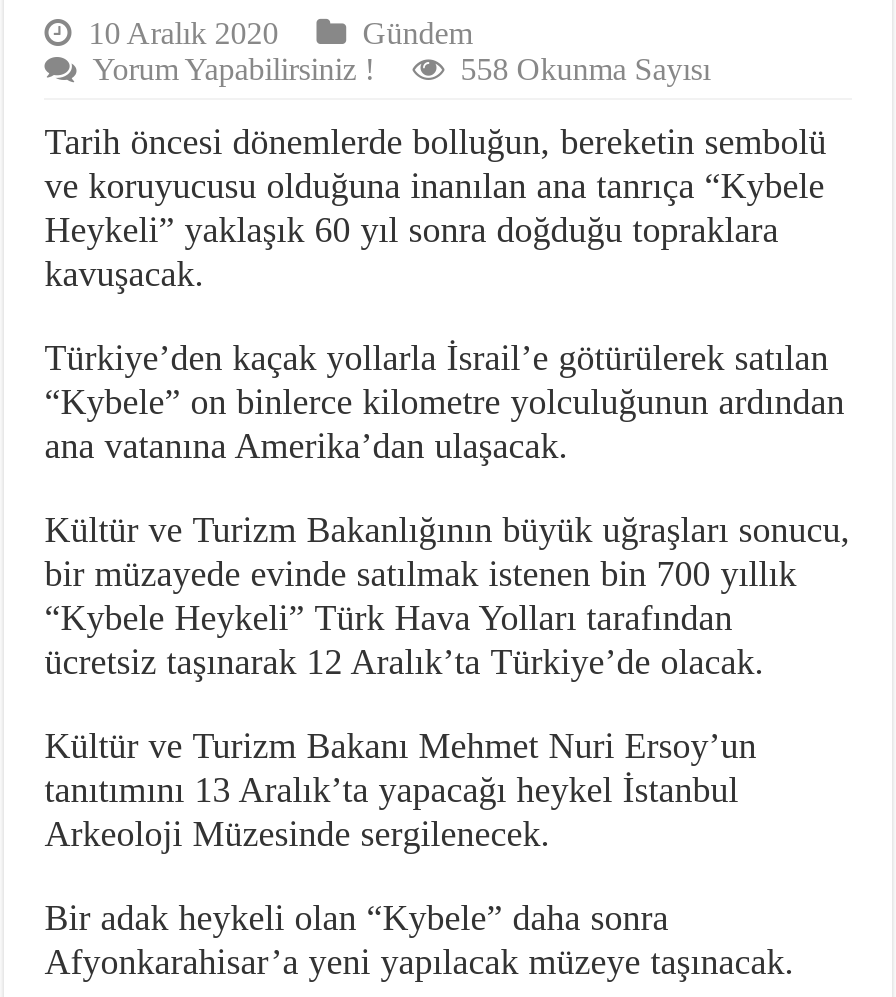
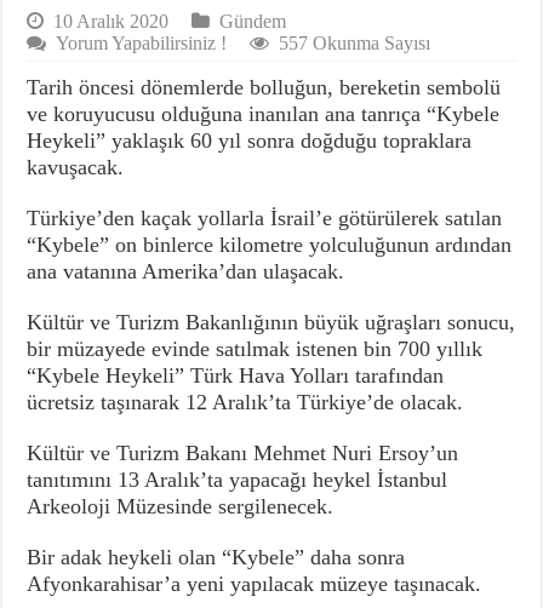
[460,51,710,85] 558 Okunma Sayısı -> [279,32,431,53] 557 Okunma Sayısı

